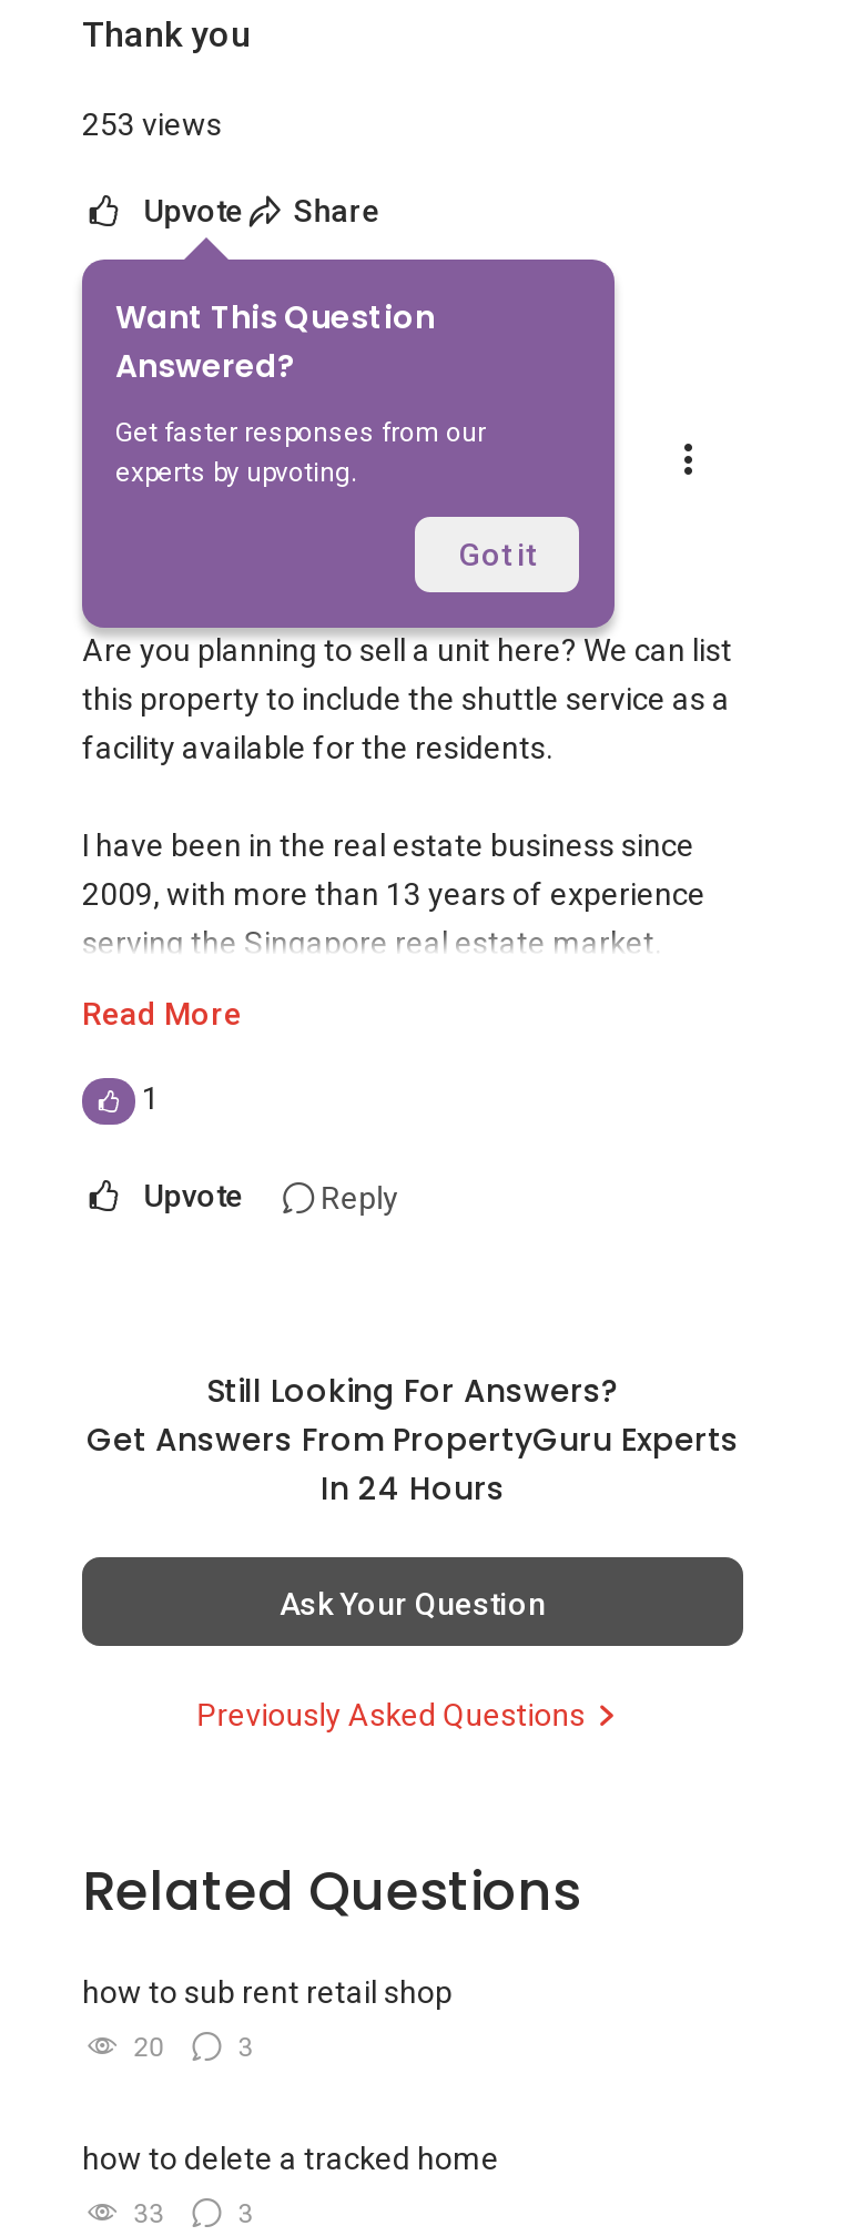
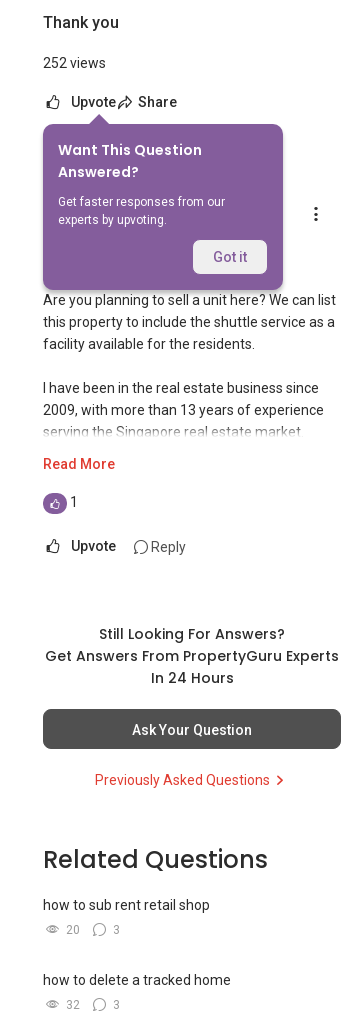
[82,106,222,142] 253 views -> [43,55,106,71] 252 views
[134,2199,165,2230] 33 -> [66,998,80,1012] 32

